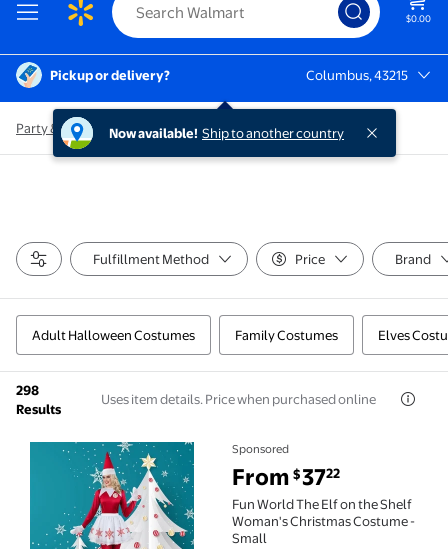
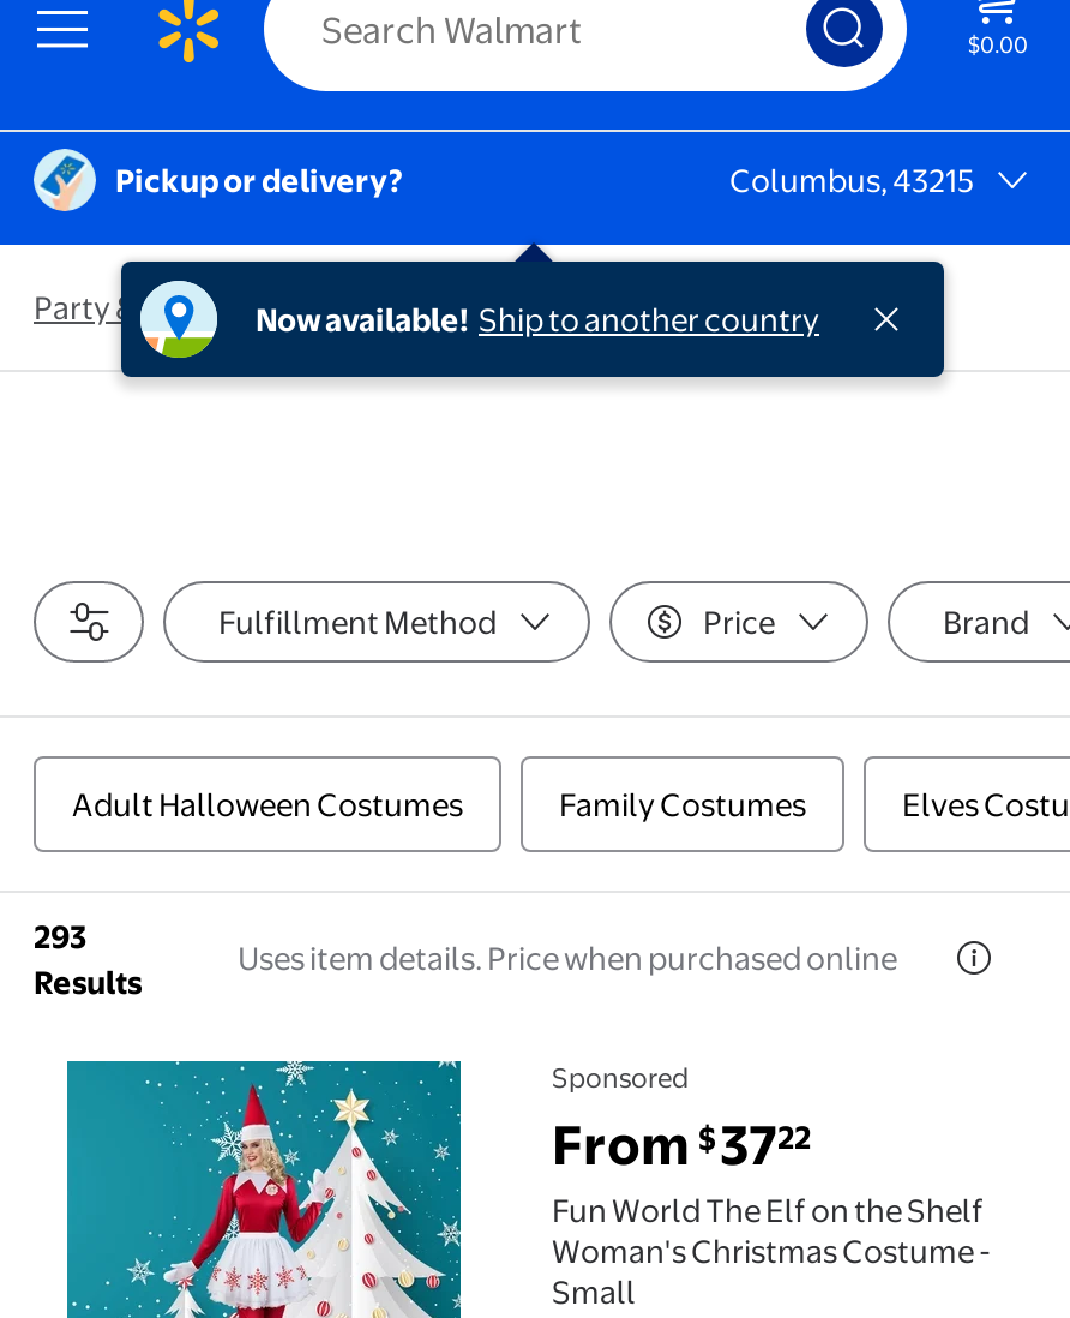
[16,382,39,398] 298 -> [34,917,86,955] 293

